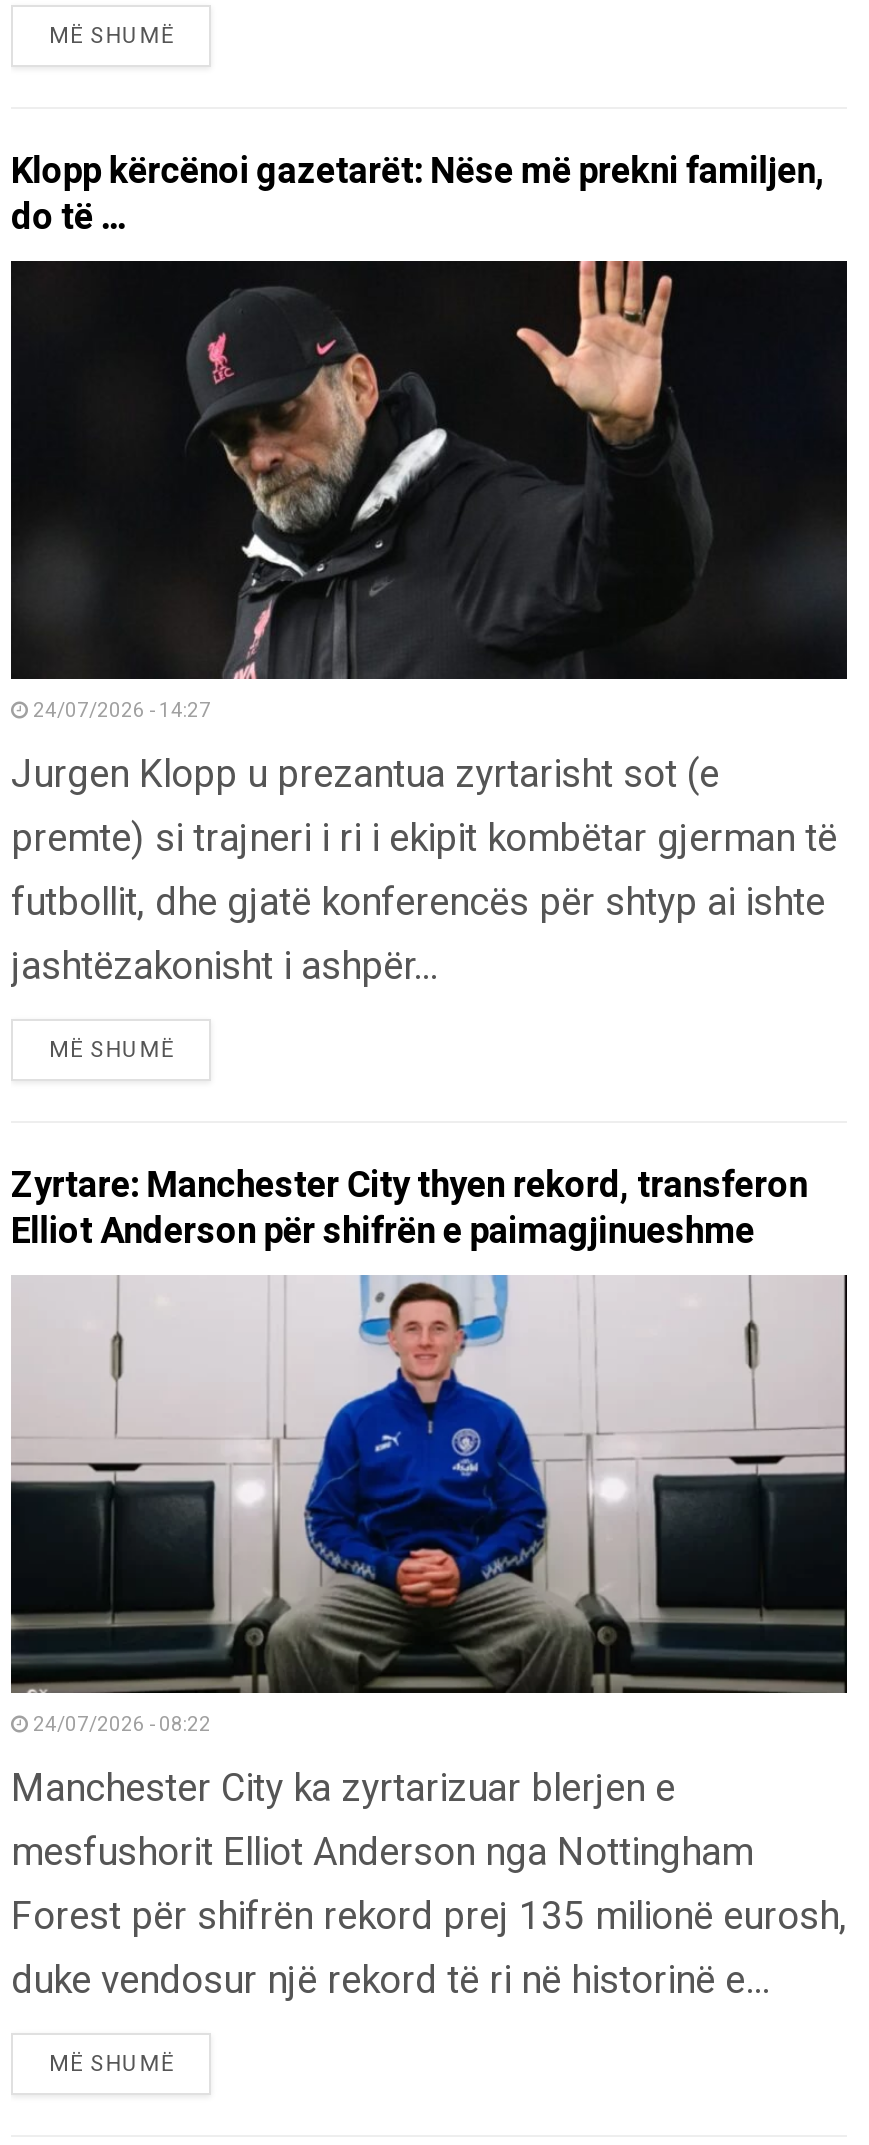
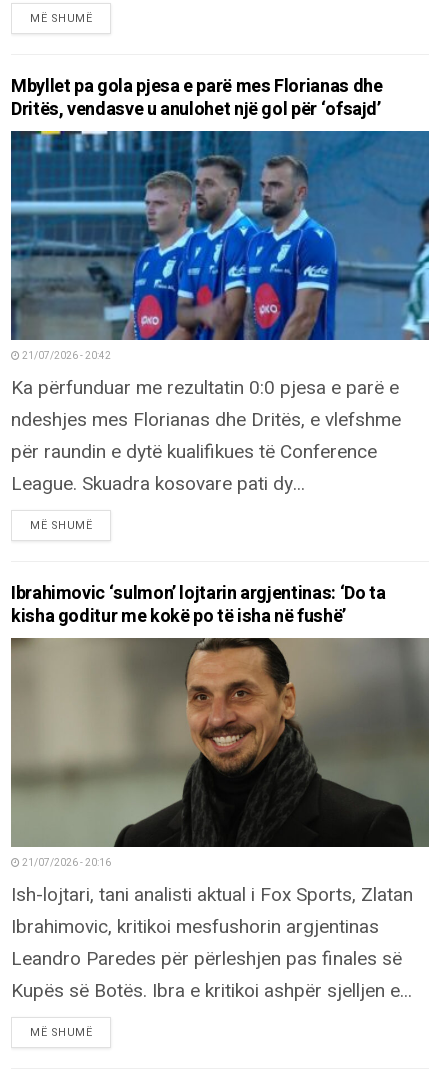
[11,145,825,245] Klopp kërcënoi gazetarët: Nëse më prekni familjen, | do të … -> [11,73,382,123] Mbyllet pa gola pjesa e parë mes Florianas dhe | Dritës, vendasve u anulohet një gol për ‘ofsajd’
[9,260,849,995] [image] | 24/07/2026 - 14:27 | Jurgen Klopp u prezantua zyrtarisht sot (e | premte) si trajneri i ri i ekipit kombëtar gjerman të | futbollit, dhe gjatë konferencës për shtyp ai ishte | jashtëzakonisht i ashpër... -> [10,131,430,498] [image] | 21/07/2026 - 20:42 | Ka përfunduar me rezultatin 0:0 pjesa e parë e | ndeshjes mes Florianas dhe Dritës, e vlefshme | për raundin e dytë kualifikues të Conference | League. Skuadra kosovare pati dy...
[11,1159,808,1259] Zyrtare: Manchester City thyen rekord, transferon | Elliot Anderson për shifrën e paimagjinueshme -> [11,580,385,630] Ibrahimovic ‘sulmon’ lojtarin argjentinas: ‘Do ta | kisha goditur me kokë po të isha në fushë’
[9,1274,849,2009] [image] | 24/07/2026 - 08:22 | Manchester City ka zyrtarizuar blerjen e | mesfushorit Elliot Anderson nga Nottingham | Forest për shifrën rekord prej 135 milionë eurosh, | duke vendosur një rekord të ri në historinë e... -> [10,638,430,1005] [image] | 21/07/2026 - 20:16 | Ish-lojtari, tani analisti aktual i Fox Sports, Zlatan | Ibrahimovic, kritikoi mesfushorin argjentinas | Leandro Paredes për përleshjen pas finales së | Kupës së Botës. Ibra e kritikoi ashpër sjelljen e...

